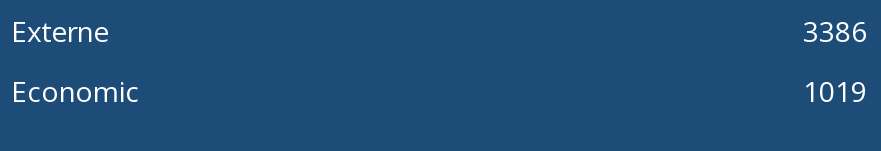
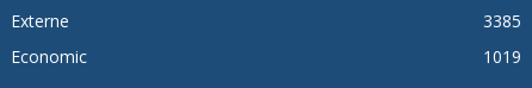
[803,11,867,49] 3386 -> [483,9,521,32] 3385

